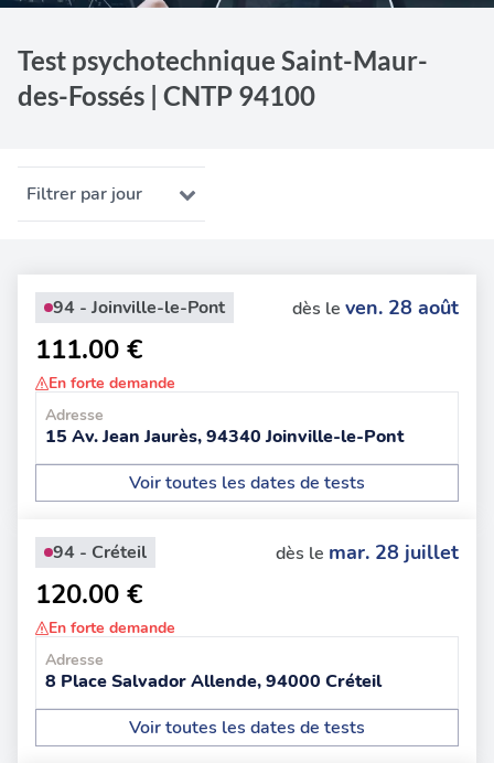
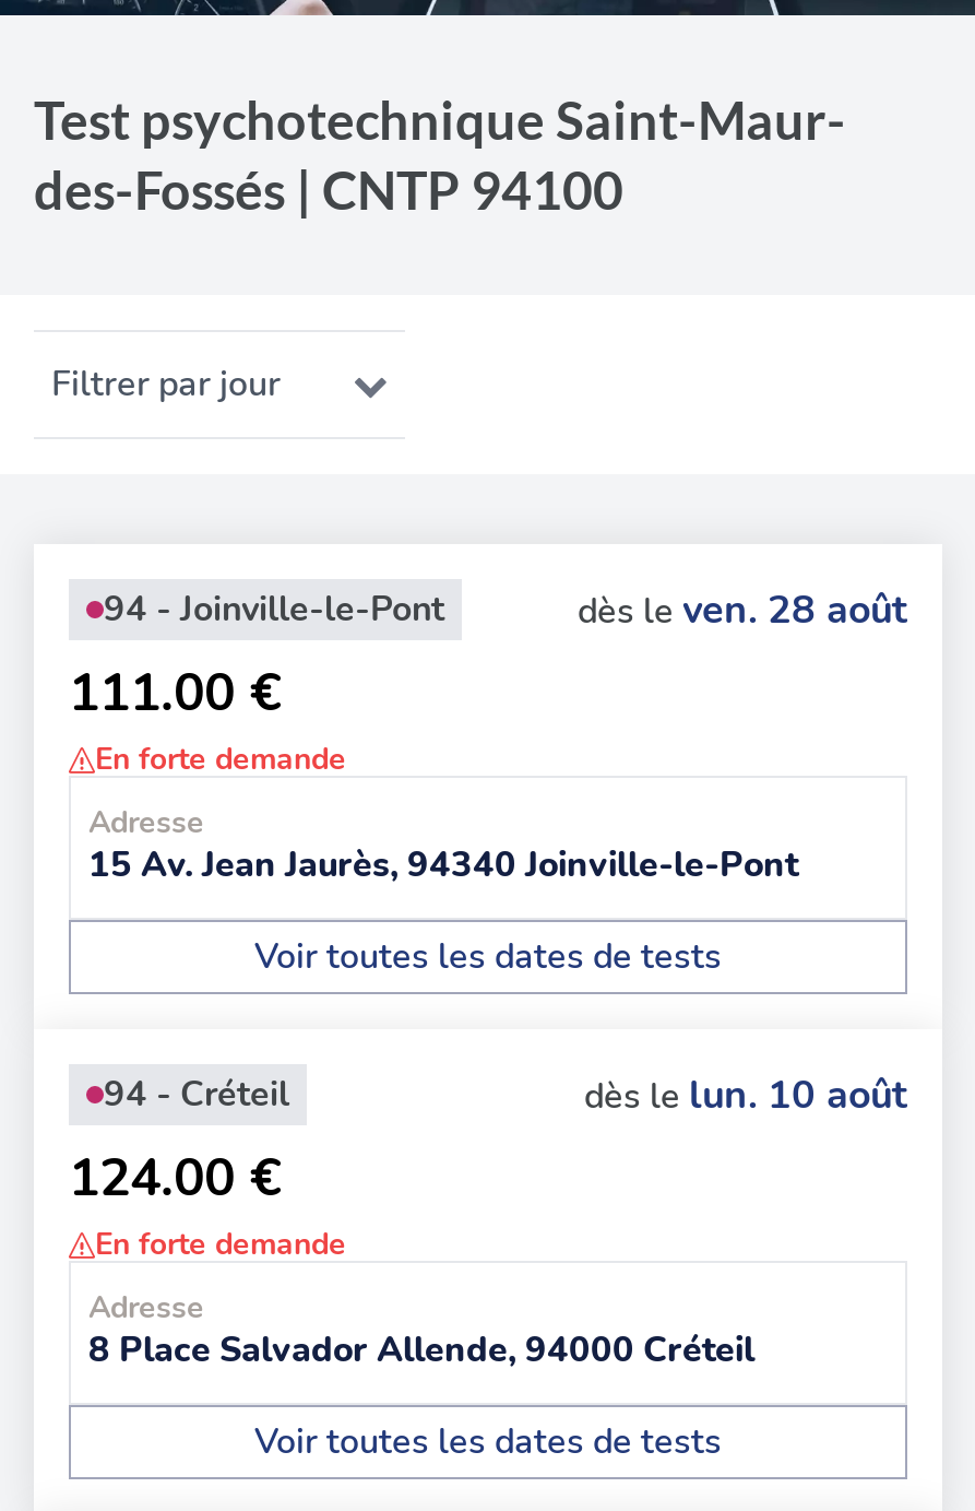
[276,539,459,566] dès le mar. 28 juillet -> [584,1069,907,1121] dès le lun. 10 août
[35,577,142,612] 120.00 € -> [69,1143,281,1213] 124.00 €

